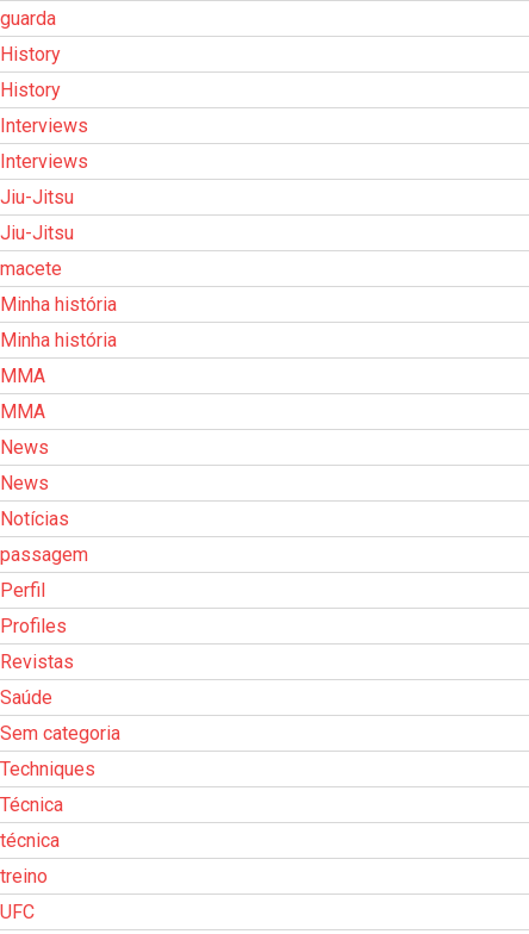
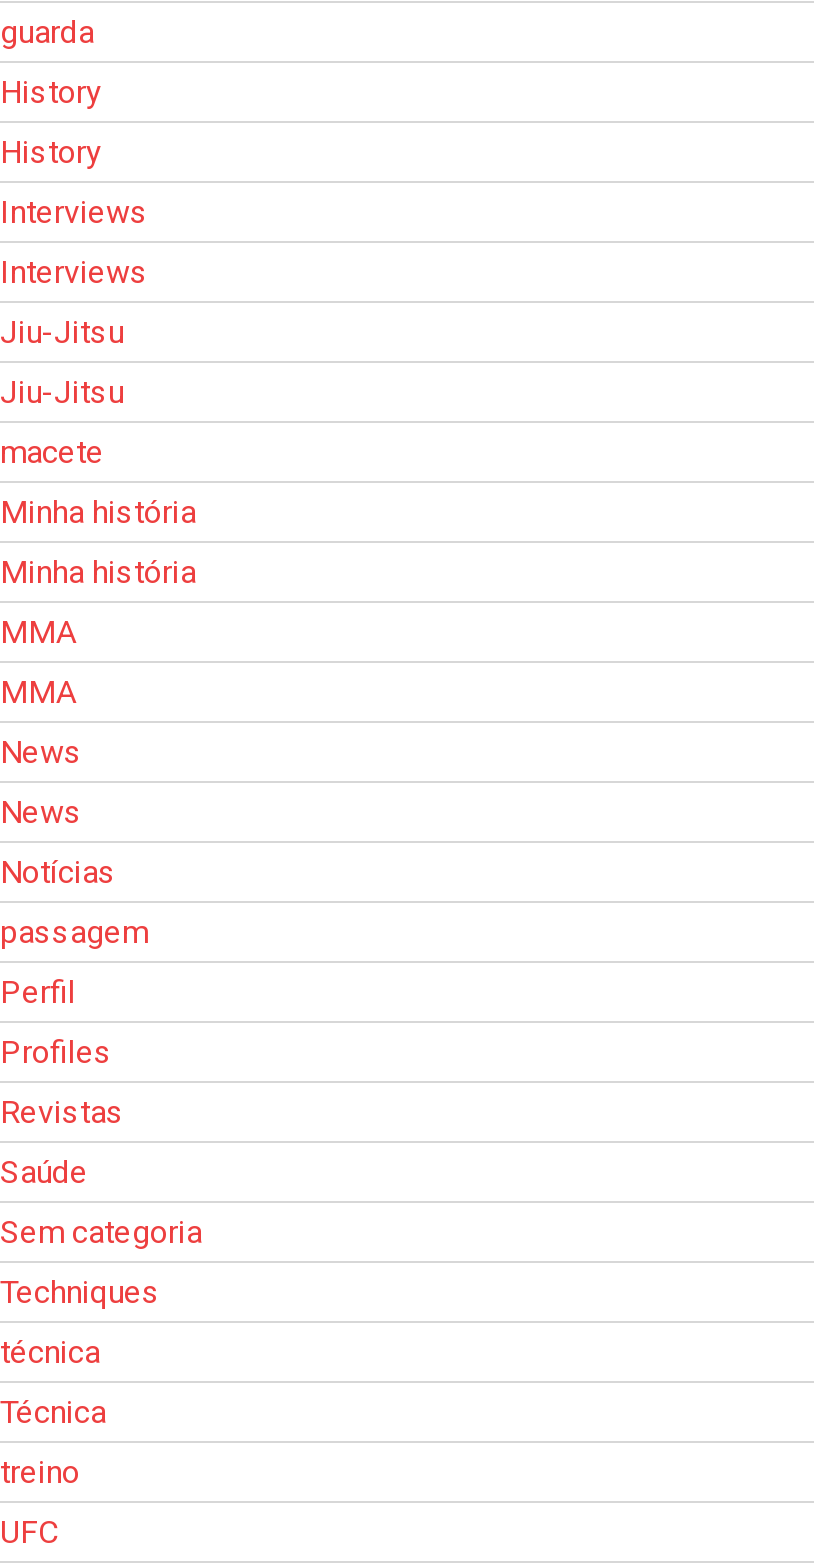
moved [0,794,63,816] -> [0,1393,106,1431]: Técnica
moved [0,830,60,852] -> [0,1333,100,1371]: técnica

